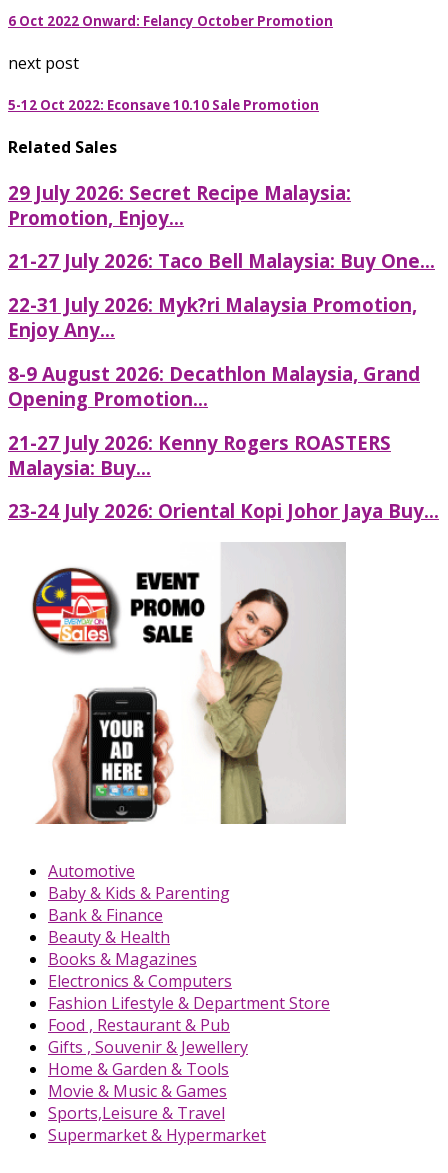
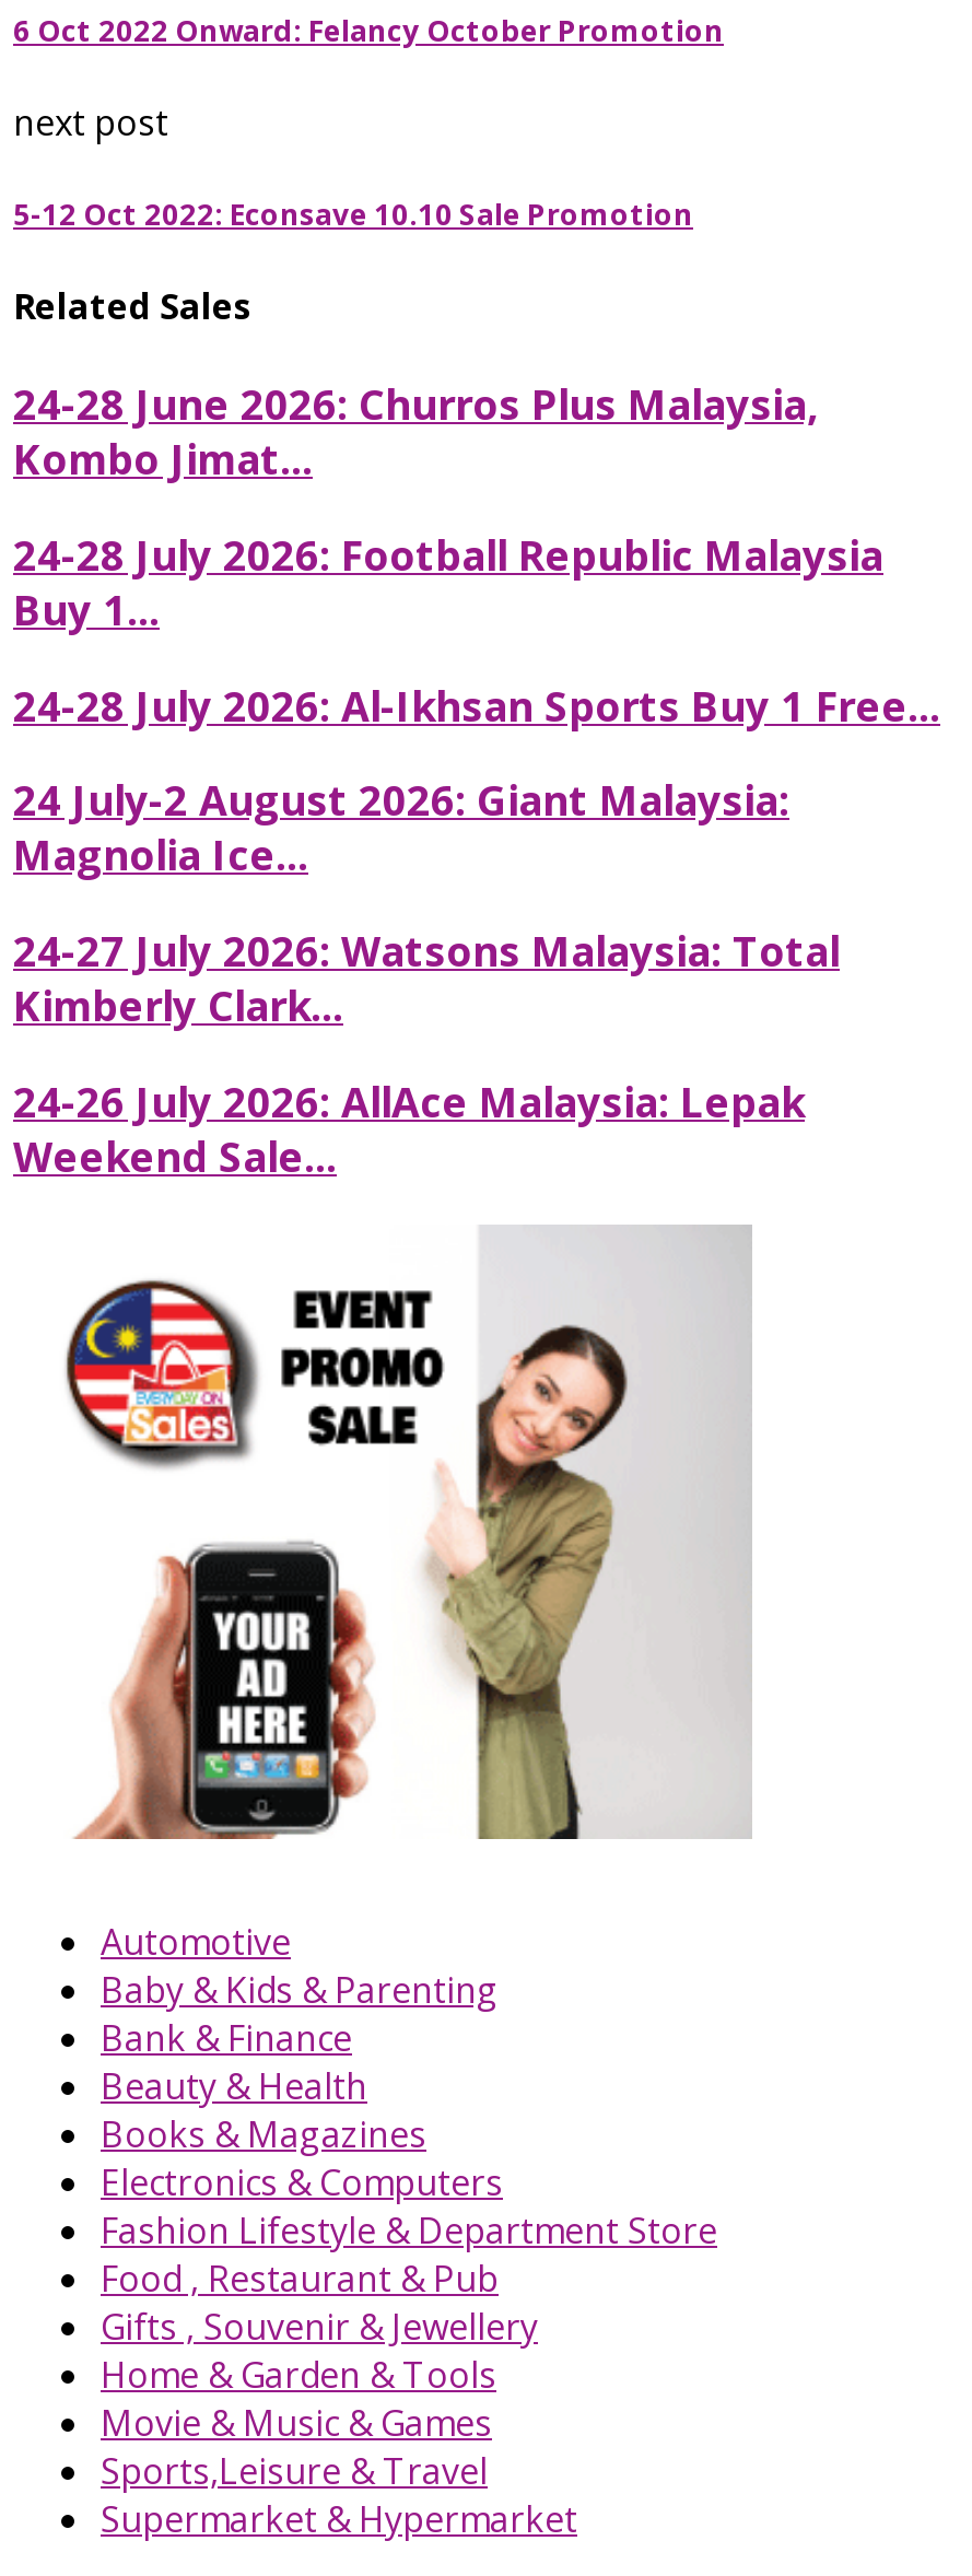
[8,180,351,230] 29 July 2026: Secret Recipe Malaysia: | Promotion, Enjoy... -> [13,376,818,486] 24-28 June 2026: Churros Plus Malaysia, | Kombo Jimat...
[8,248,435,273] 21-27 July 2026: Taco Bell Malaysia: Buy One... -> [13,527,883,636] 24-28 July 2026: Football Republic Malaysia | Buy 1...
[8,292,417,342] 22-31 July 2026: Myk?ri Malaysia Promotion, | Enjoy Any... -> [13,677,940,732] 24-28 July 2026: Al-Ikhsan Sports Buy 1 Free...
[8,361,420,411] 8-9 August 2026: Decathlon Malaysia, Grand | Opening Promotion... -> [13,773,789,882] 24 July-2 August 2026: Giant Malaysia: | Magnolia Ice...
[8,429,391,479] 21-27 July 2026: Kenny Rogers ROASTERS | Malaysia: Buy... -> [13,923,840,1032] 24-27 July 2026: Watsons Malaysia: Total | Kimberly Clark...
[8,498,439,523] 23-24 July 2026: Oriental Kopi Johor Jaya Buy... -> [13,1073,805,1182] 24-26 July 2026: AllAce Malaysia: Lepak | Weekend Sale...

